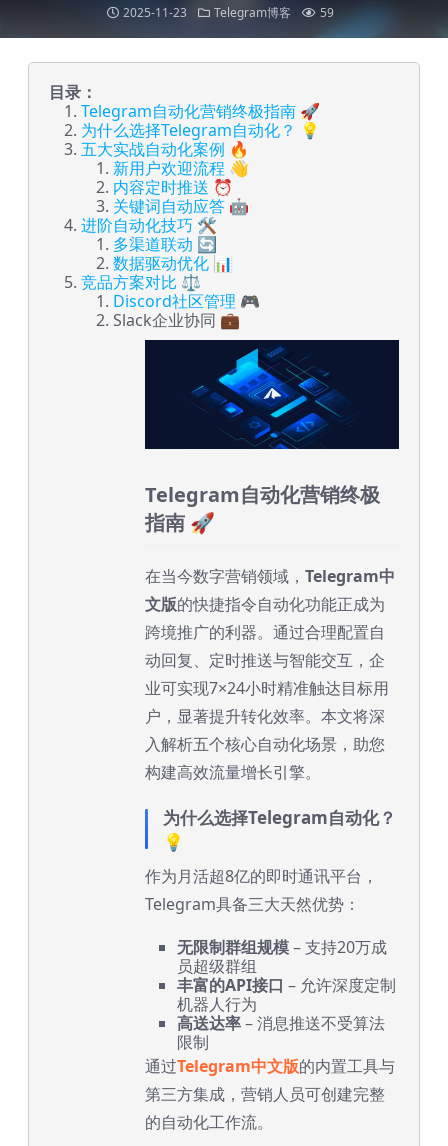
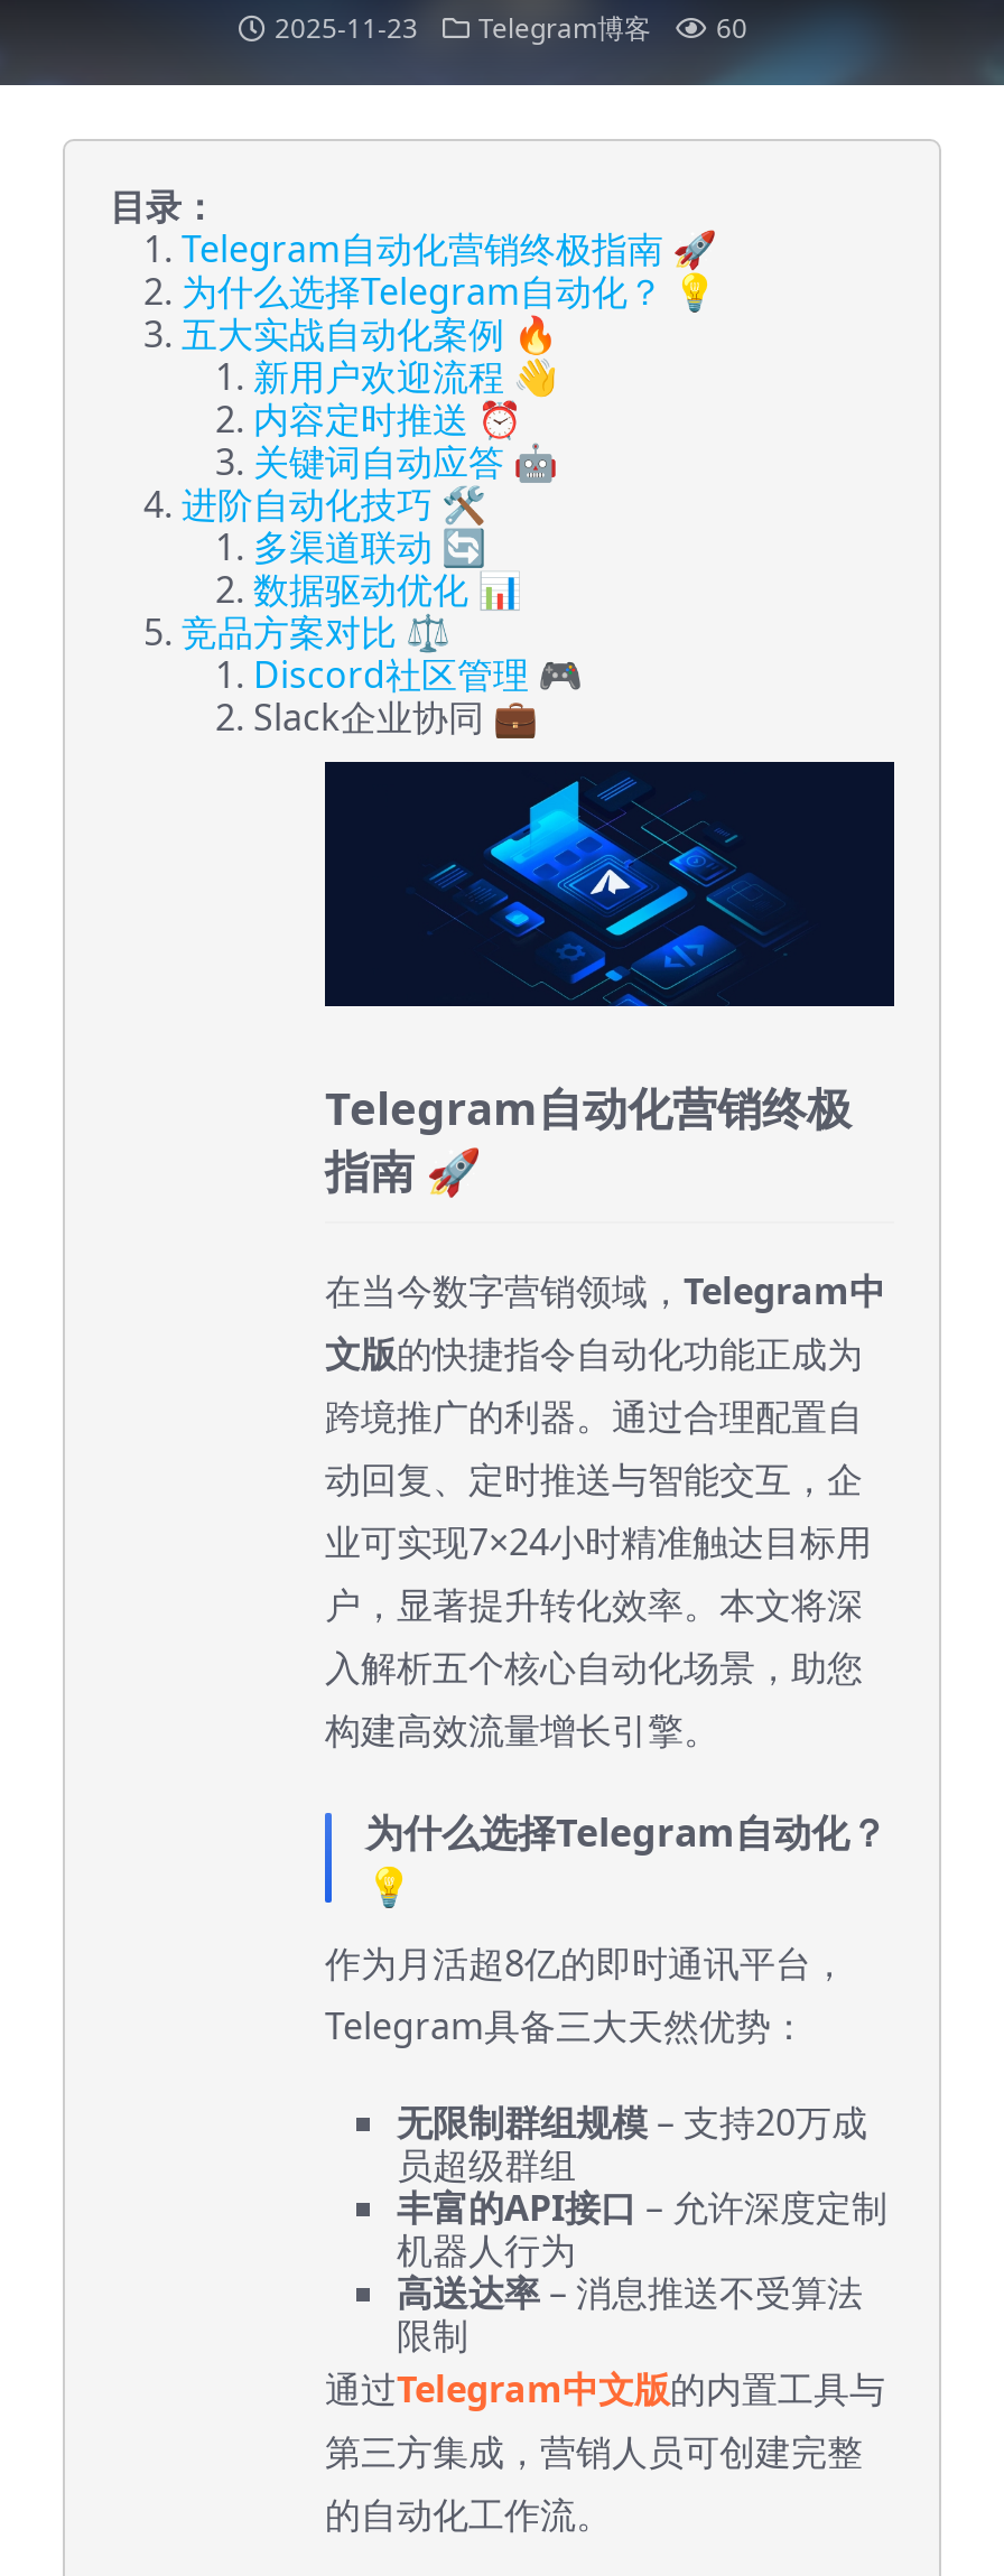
[122,4,333,21] 2025-11-23 Telegram博客 59 -> [275,9,747,47] 2025-11-23 Telegram博客 60

